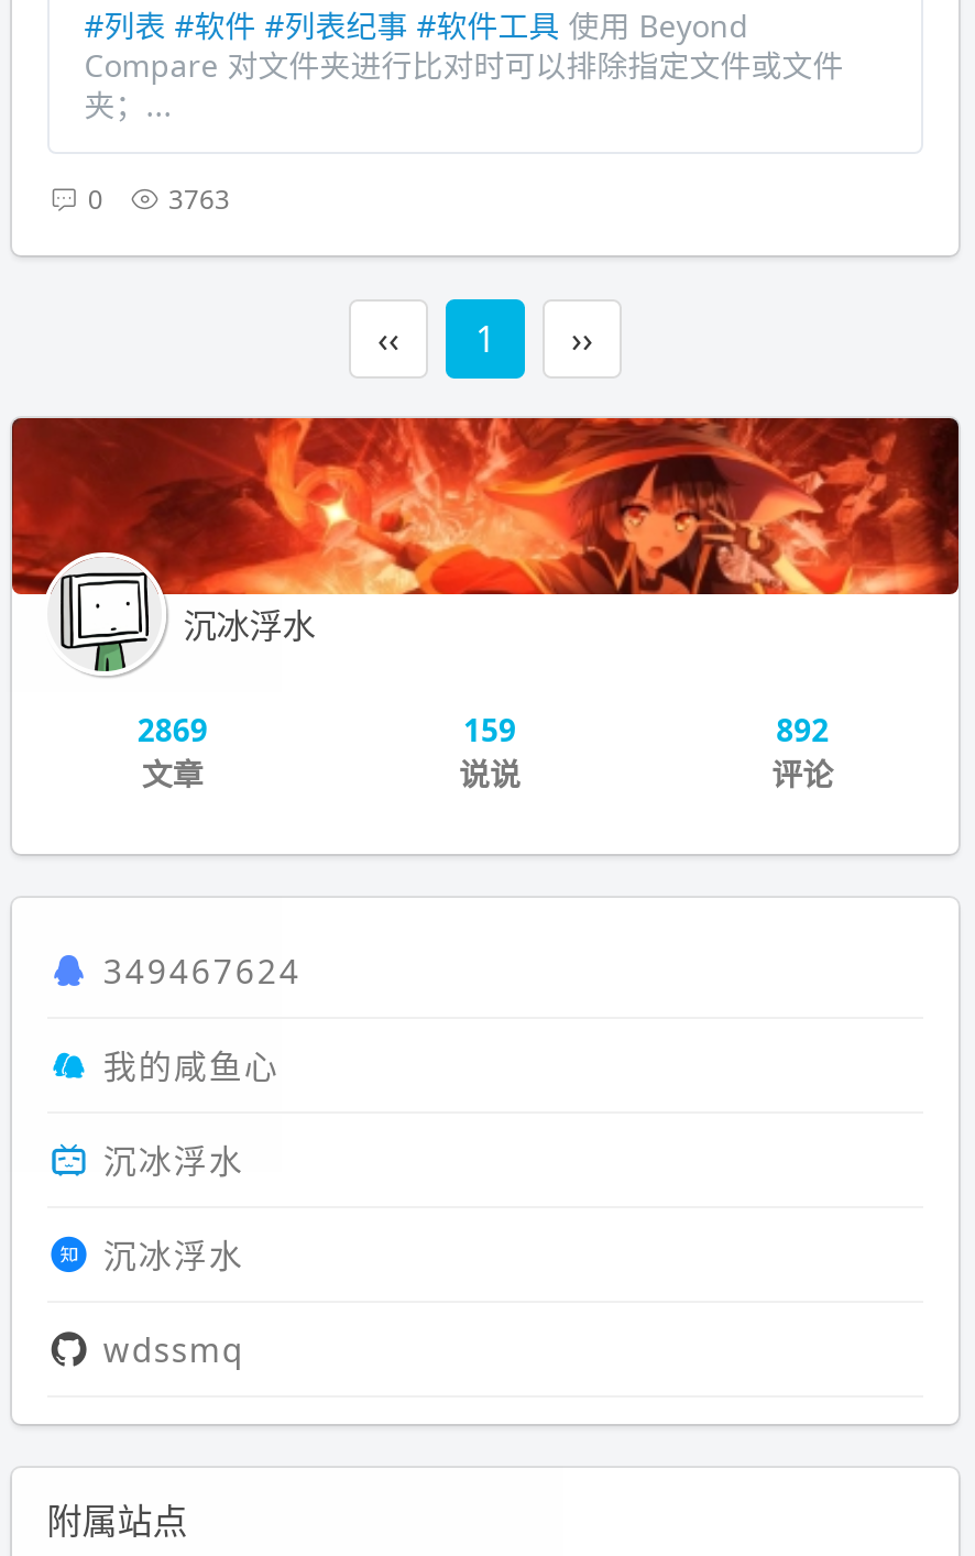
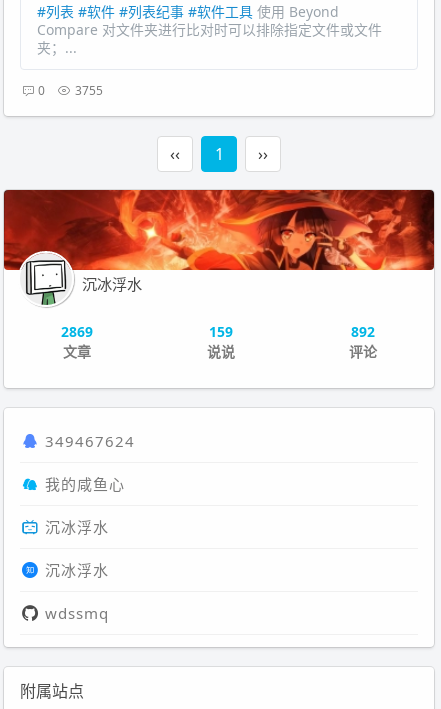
[81,181,230,218] 0 3763 -> [35,82,103,99] 0 3755

